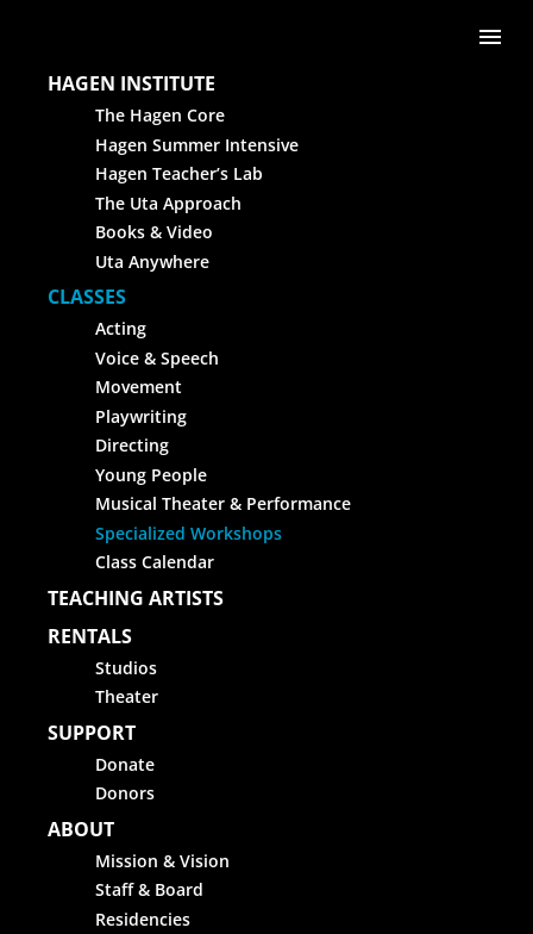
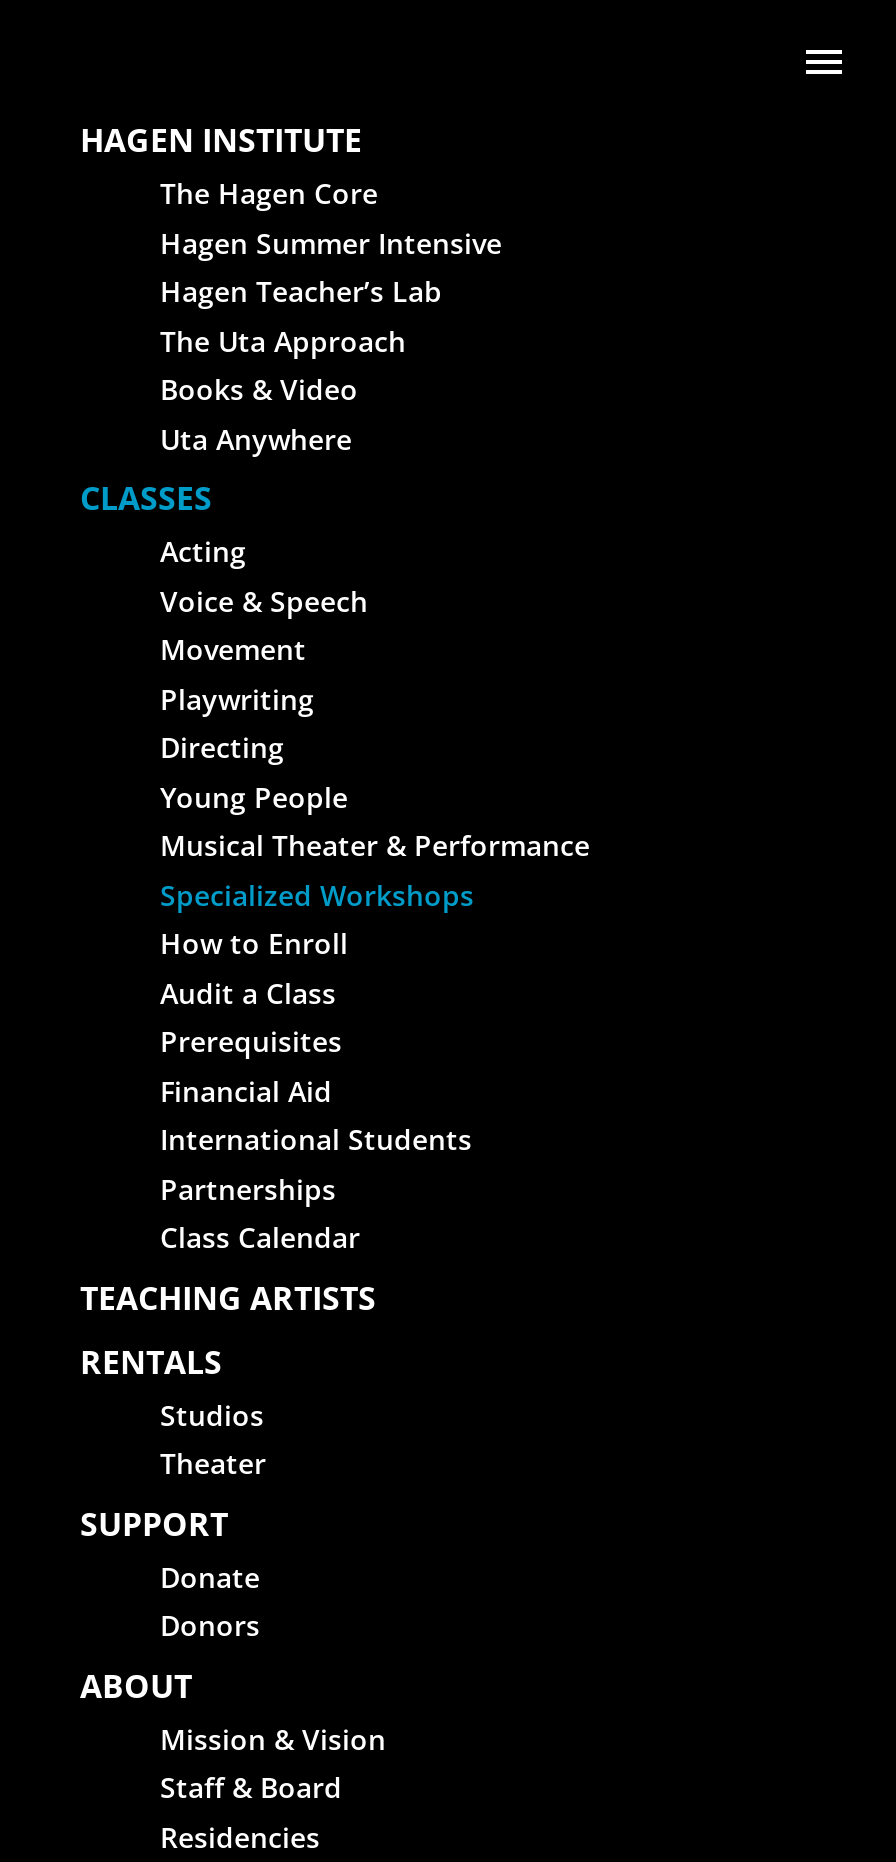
none -> [160,925,472,1208] How to Enroll | Audit a Class | Prerequisites | Financial Aid | International Students | Partnerships

